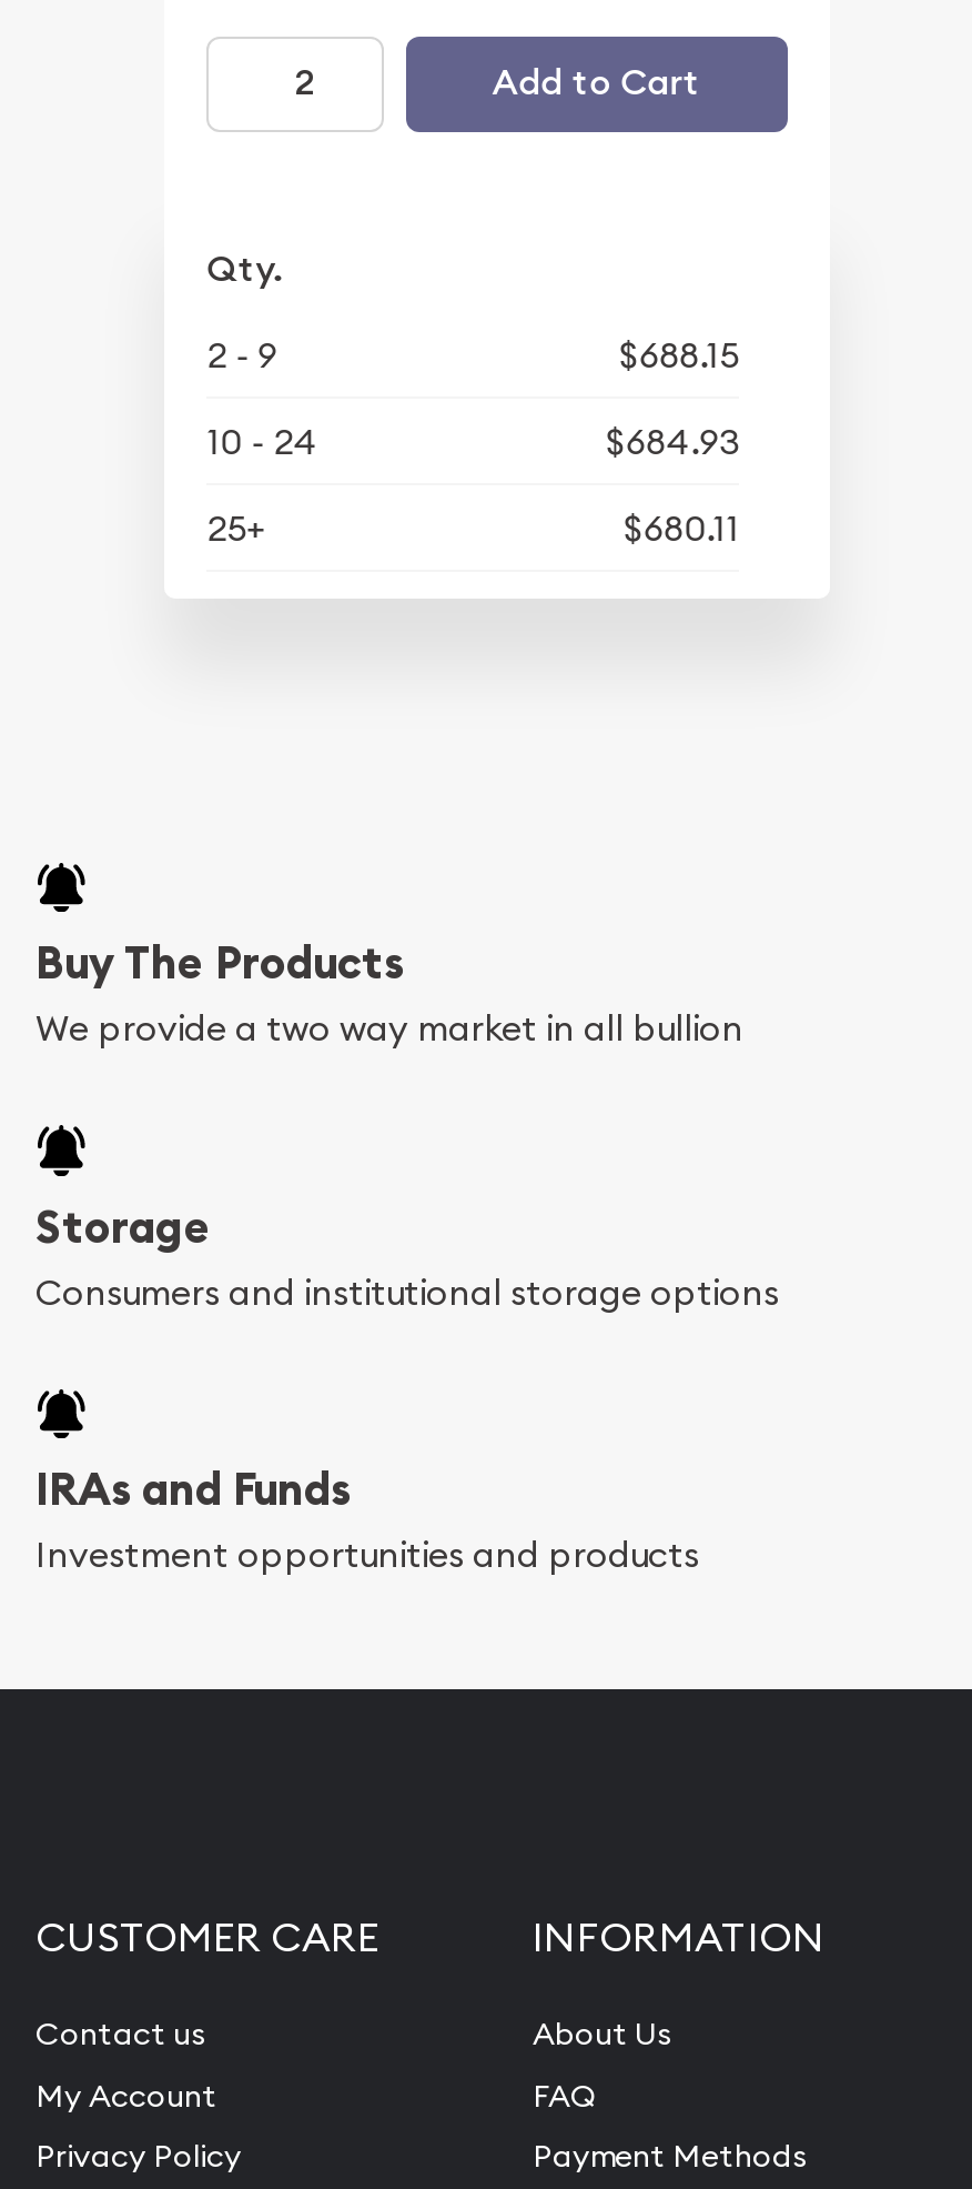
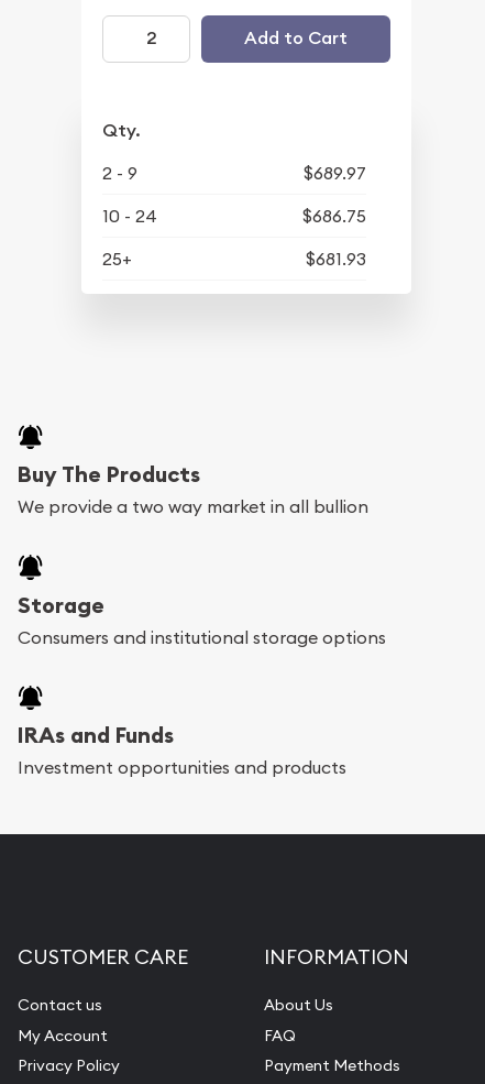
[620,332,739,376] $688.15 -> [304,162,366,184] $689.97
[606,419,739,463] $684.93 -> [303,205,366,227] $686.75
[624,505,739,550] $680.11 -> [306,248,366,270] $681.93

